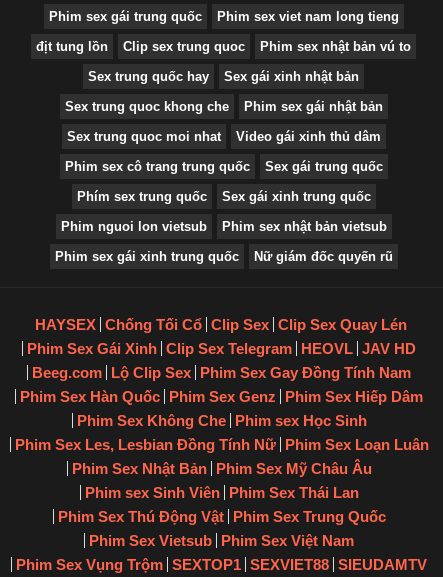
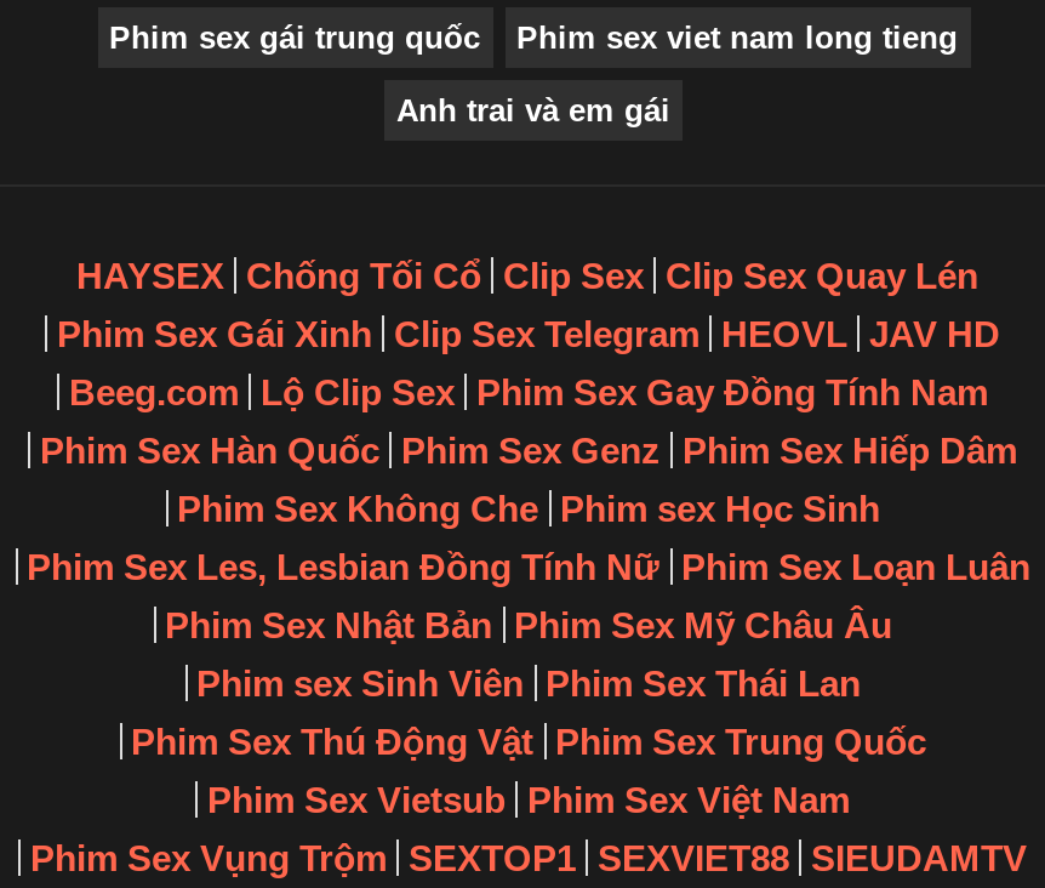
[36,39,411,264] địt tung lồn | Clip sex trung quoc | Phim sex nhật bản vú to | Sex trung quốc hay | Sex gái xinh nhật bản | Sex trung quoc khong che | Phim sex gái nhật bản | Sex trung quoc moi nhat | Video gái xinh thủ dâm | Phim sex cô trang trung quốc | Sex gái trung quốc | Phím sex trung quốc | Sex gái xinh trung quốc | Phim nguoi lon vietsub | Phim sex nhật bản vietsub | Phim sex gái xinh trung quốc | Nữ giám đốc quyến rũ -> [396,92,670,128] Anh trai và em gái

